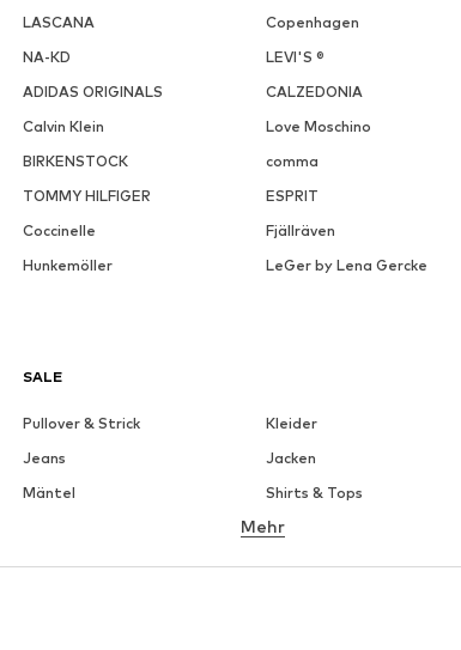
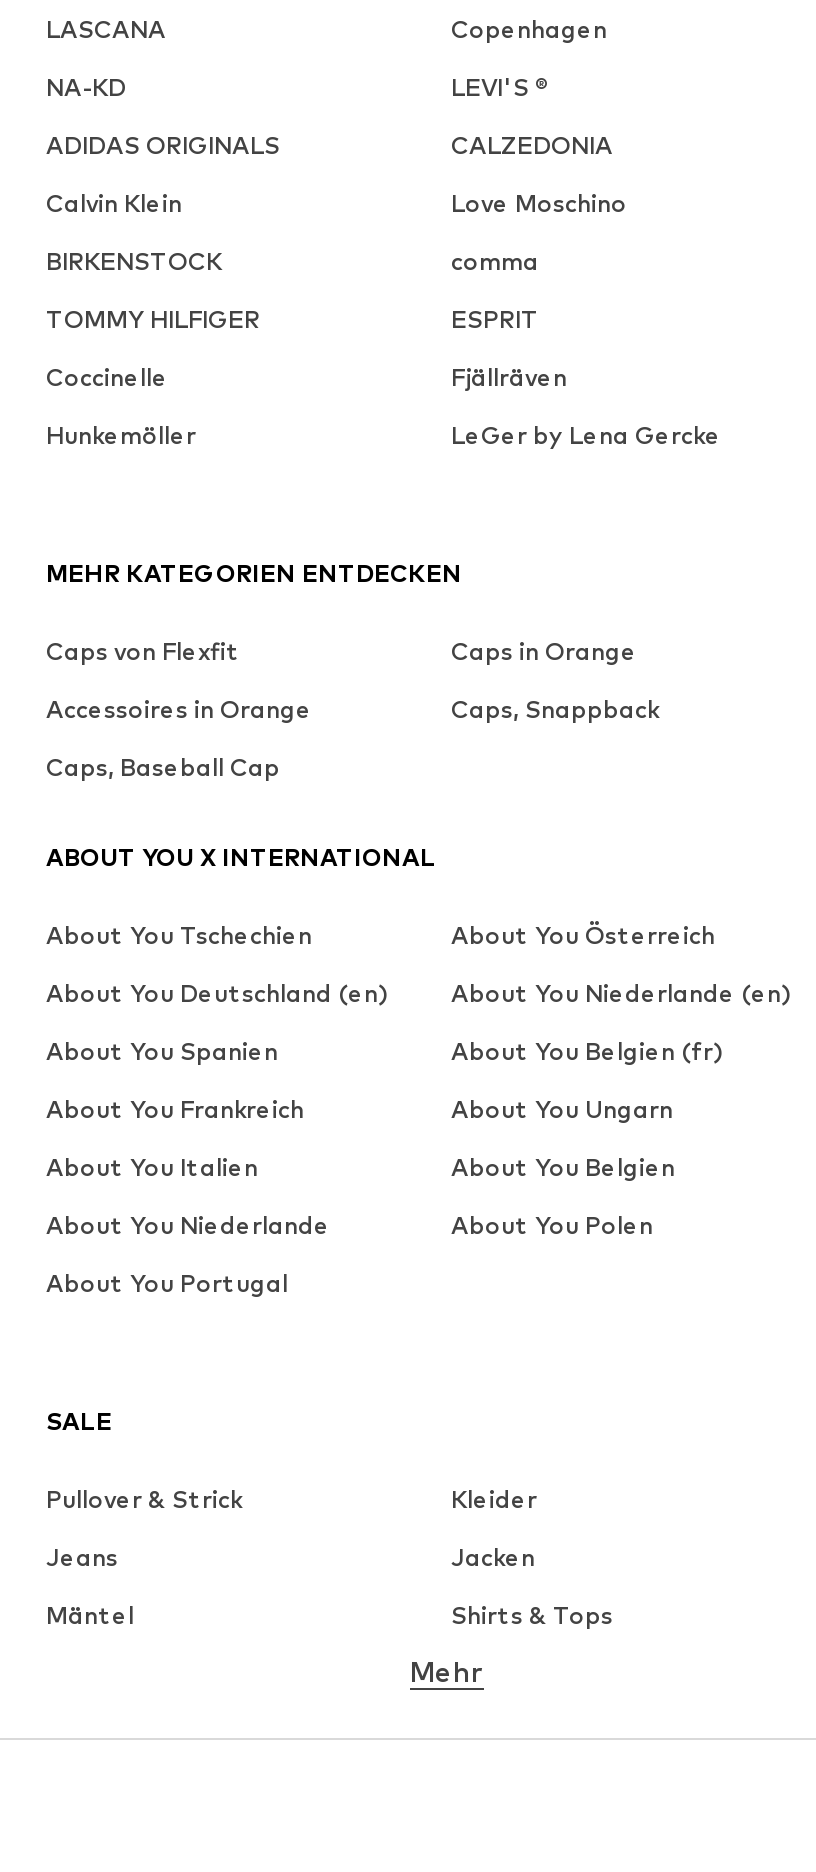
none -> [46,558,791,1298] MEHR KATEGORIEN ENTDECKEN | Caps von Flexfit | Caps in Orange | Accessoires in Orange | Caps, Snappback | Caps, Baseball Cap | ABOUT YOU X INTERNATIONAL | About You Tschechien | About You Österreich | About You Deutschland (en) | About You Niederlande (en) | About You Spanien | About You Belgien (fr) | About You Frankreich | About You Ungarn | About You Italien | About You Belgien | About You Niederlande | About You Polen | About You Portugal

